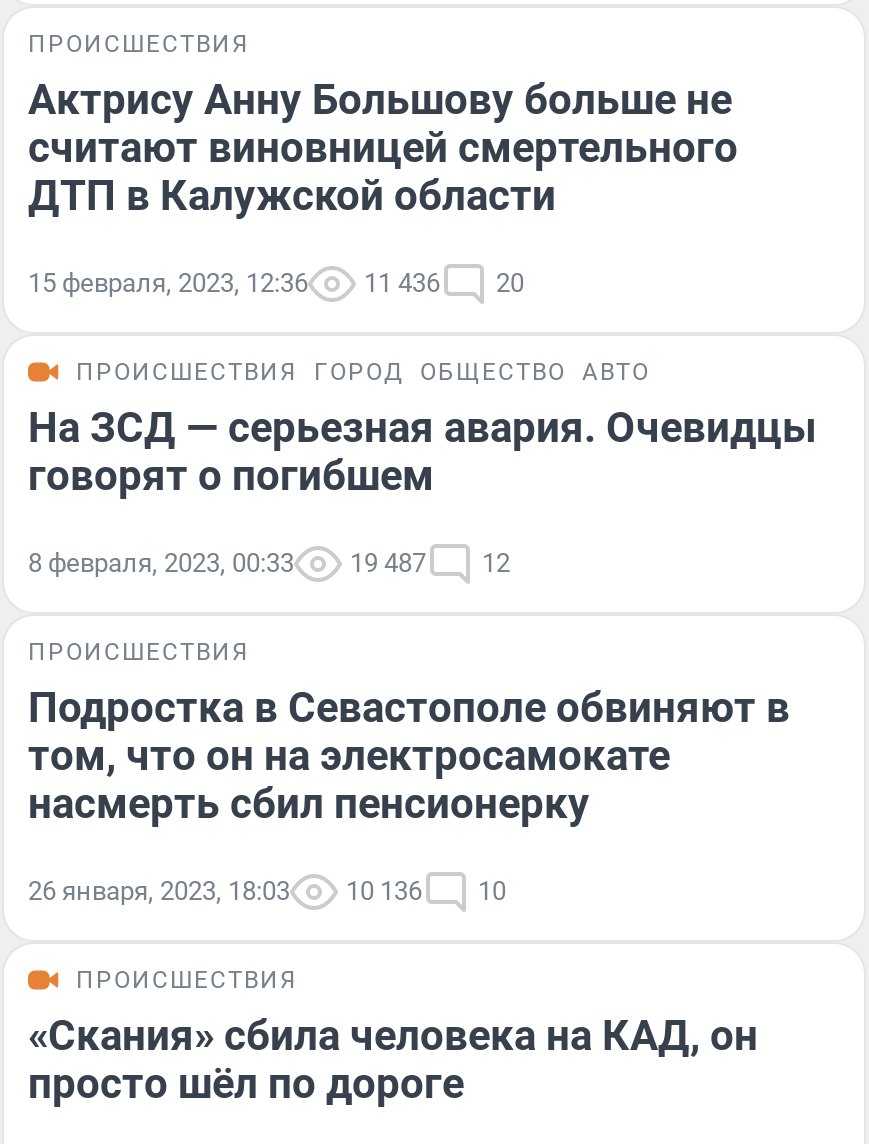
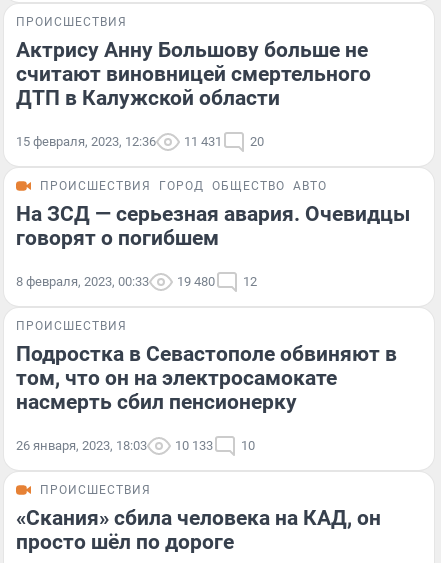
[28,269,524,299] 15 февраля, 2023, 12:36 11 436 20 -> [16,134,264,149] 15 февраля, 2023, 12:36 11 431 20
[28,549,510,579] 8 февраля, 2023, 00:33 19 487 12 -> [16,274,257,289] 8 февраля, 2023, 00:33 19 480 12
[28,877,506,907] 26 января, 2023, 18:03 10 136 10 -> [16,438,255,453] 26 января, 2023, 18:03 10 133 10

